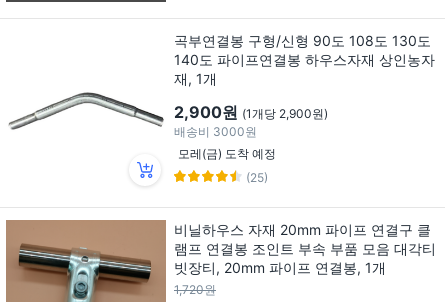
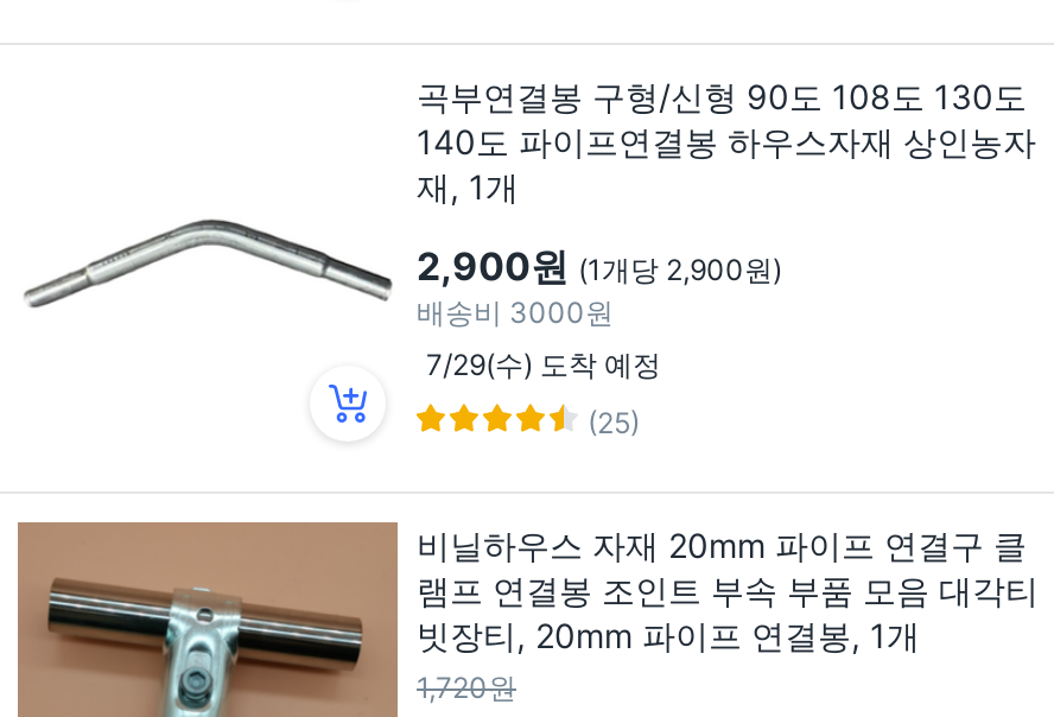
[178,146,276,161] 모레(금) 도착 예정 -> [426,348,661,383] 7/29(수) 도착 예정

